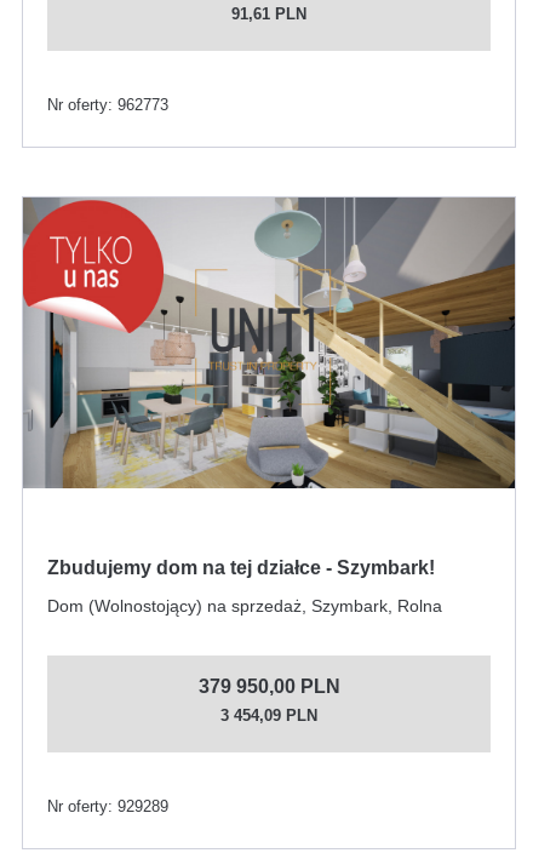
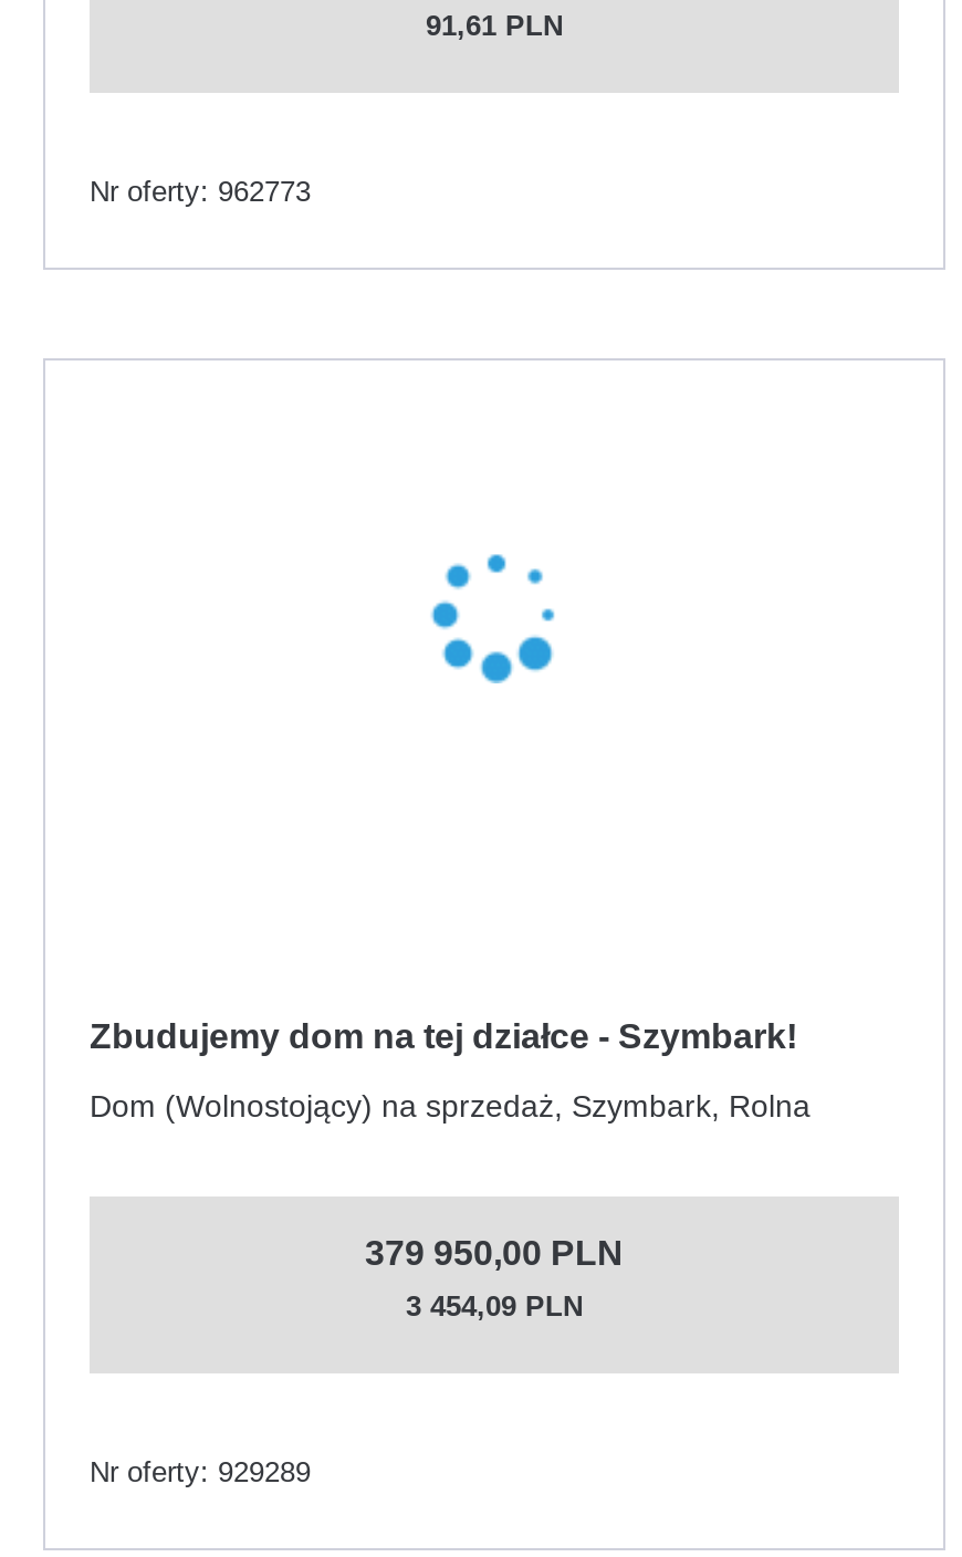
[22,196,516,490] [image] -> none

